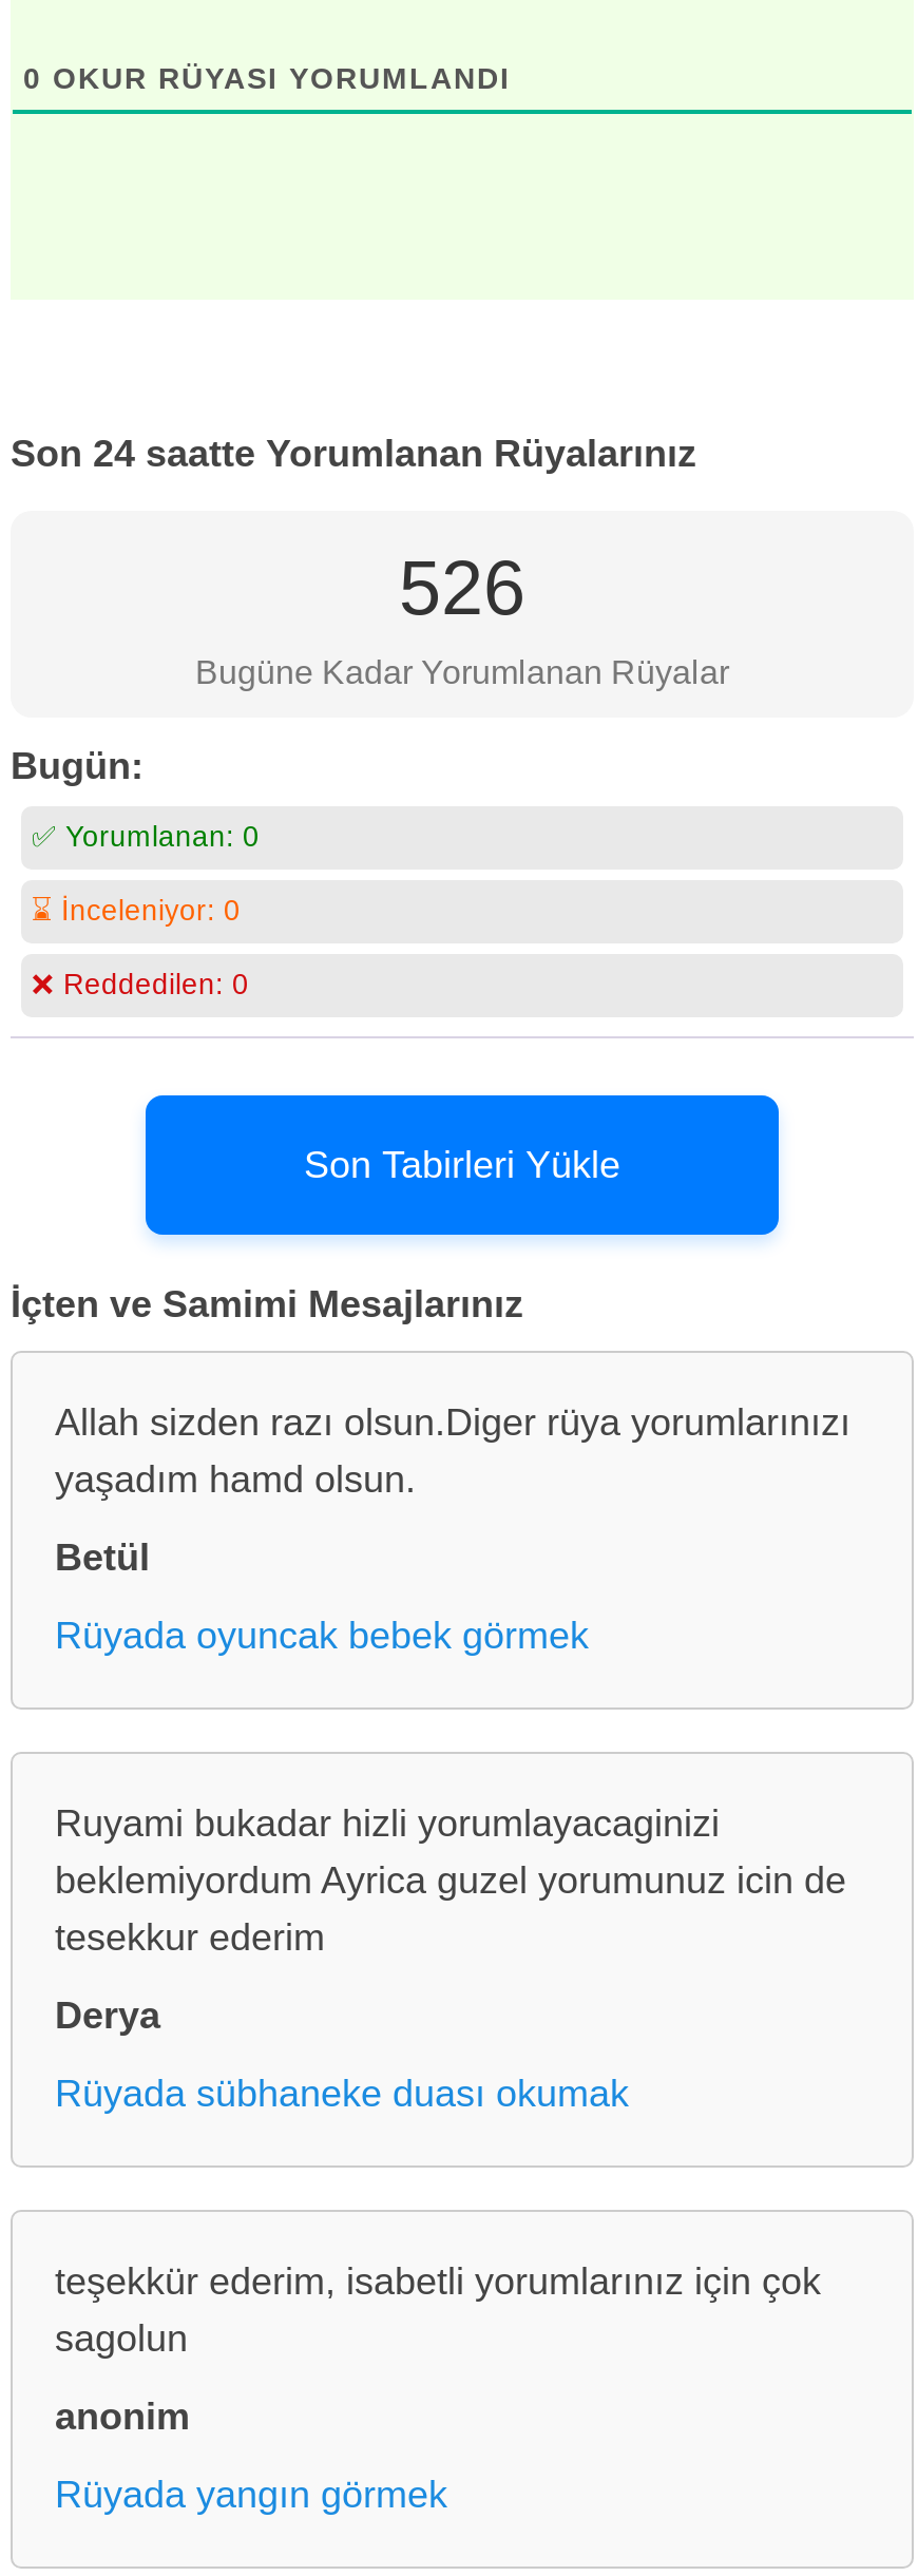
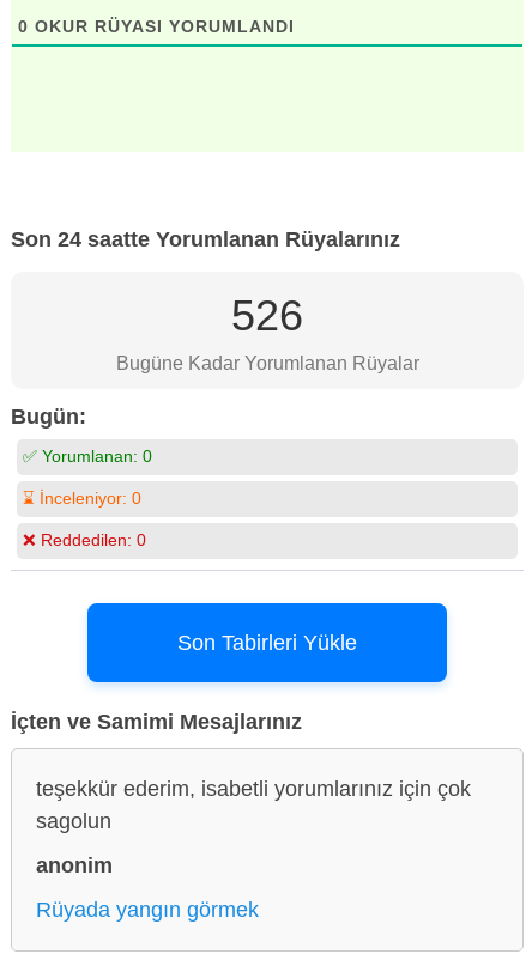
[55,1401,850,1657] Allah sizden razı olsun.Diger rüya yorumlarınızı | yaşadım hamd olsun. | Betül | Rüyada oyuncak bebek görmek -> none
[55,1802,846,2115] Ruyami bukadar hizli yorumlayacaginizi | beklemiyordum Ayrica guzel yorumunuz icin de | tesekkur ederim | Derya | Rüyada sübhaneke duası okumak -> none

